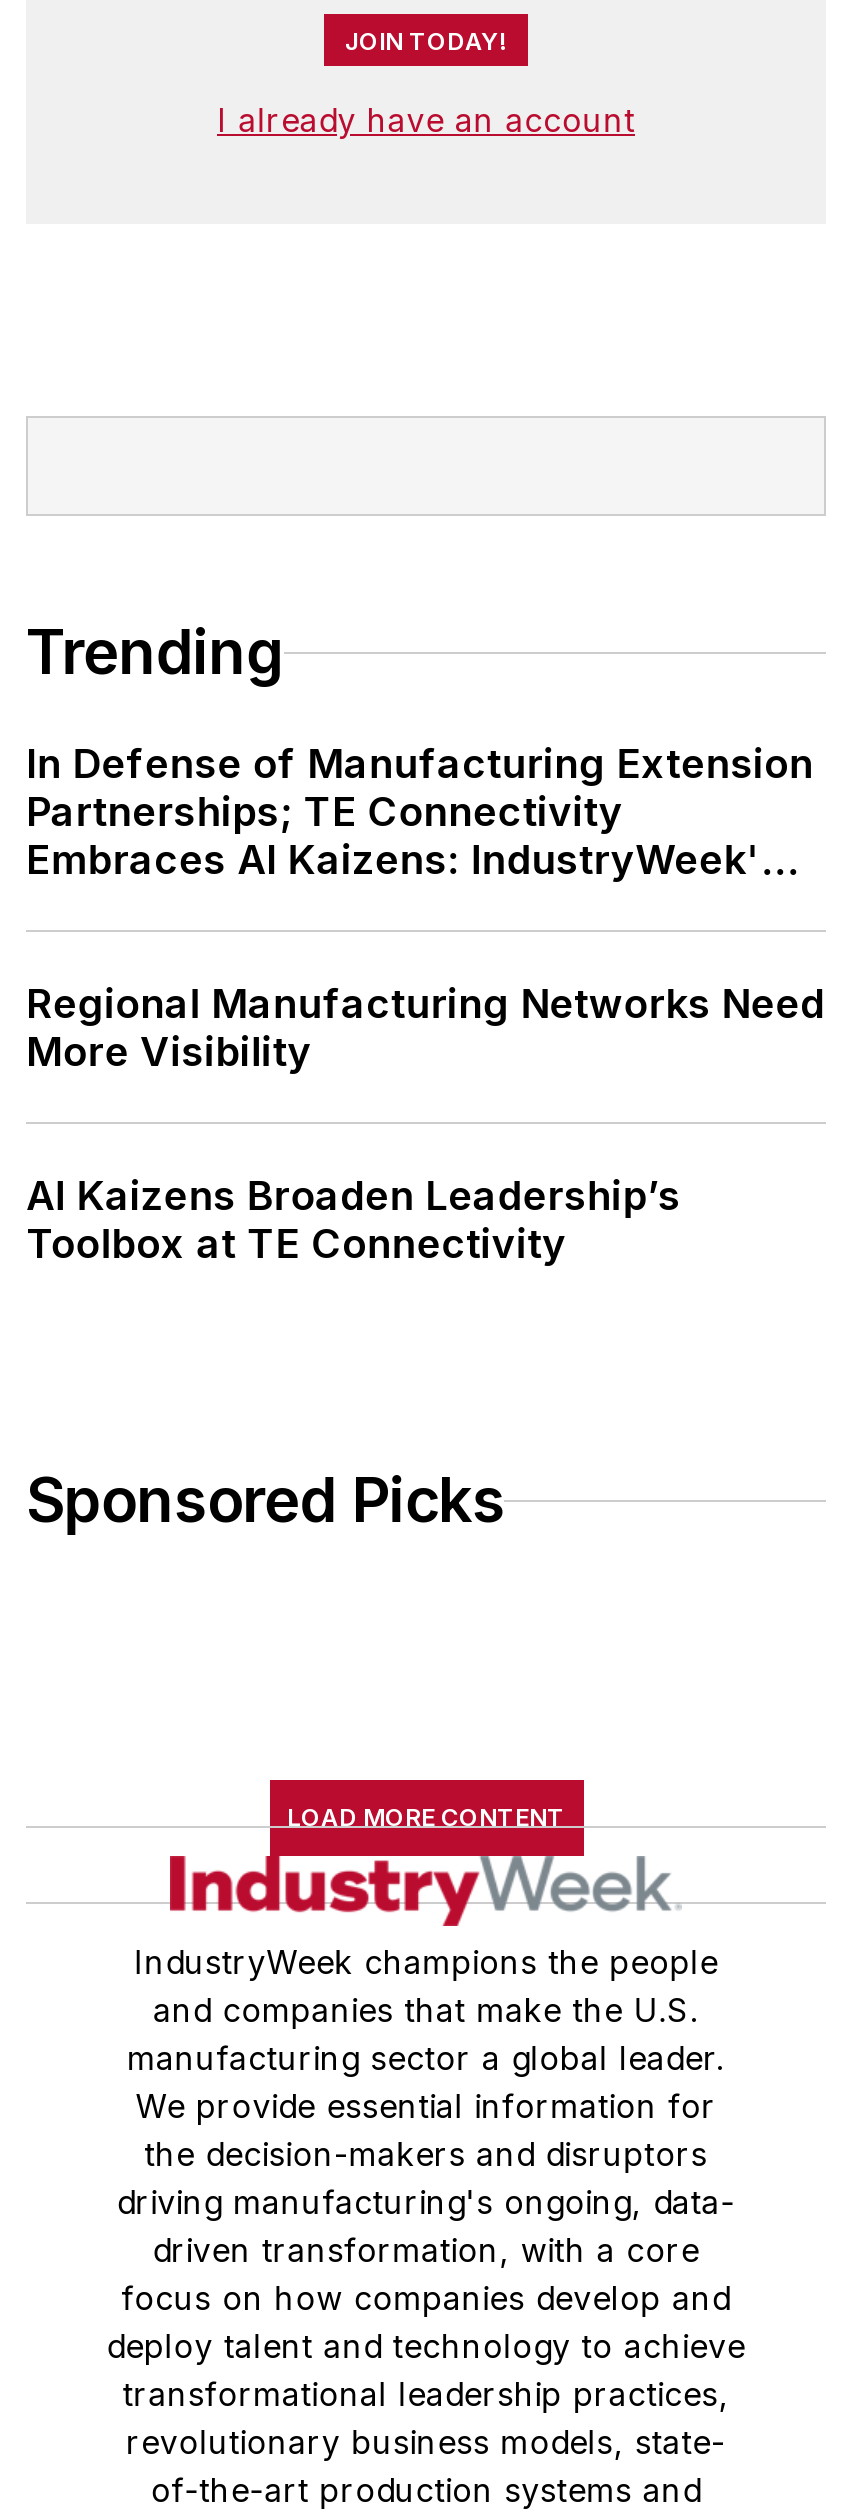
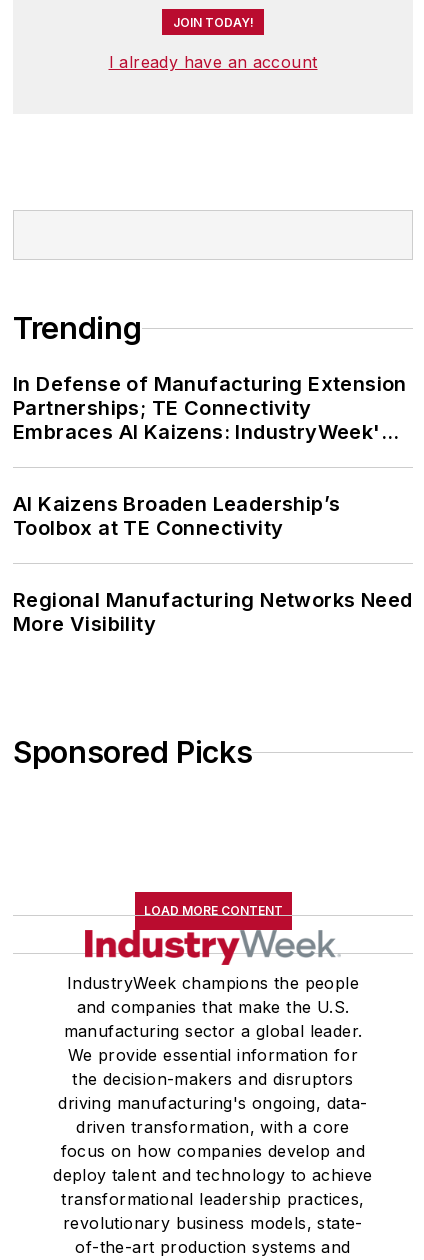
moved [26,981,825,1077] -> [13,588,412,636]: Regional Manufacturing Networks Need | More Visibility
moved [26,1173,681,1269] -> [13,492,340,540]: AI Kaizens Broaden Leadership’s | Toolbox at TE Connectivity

